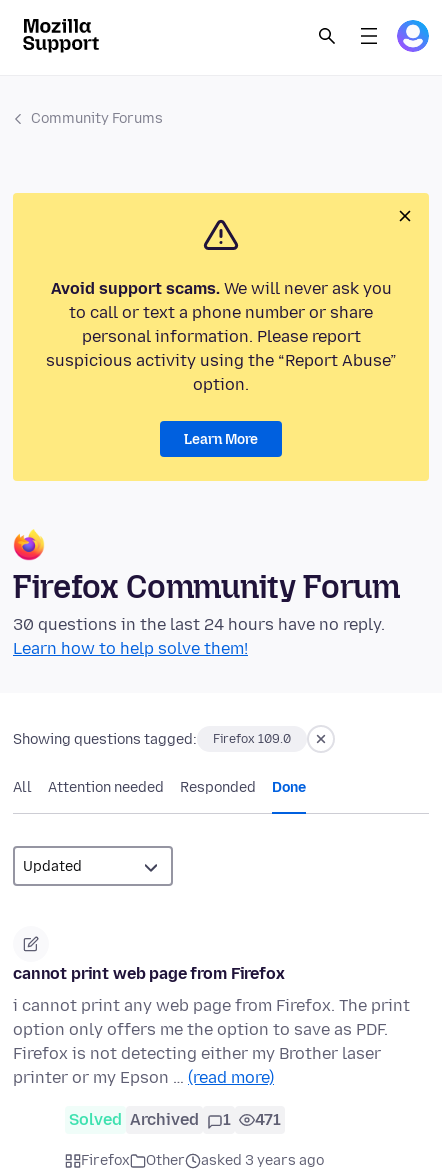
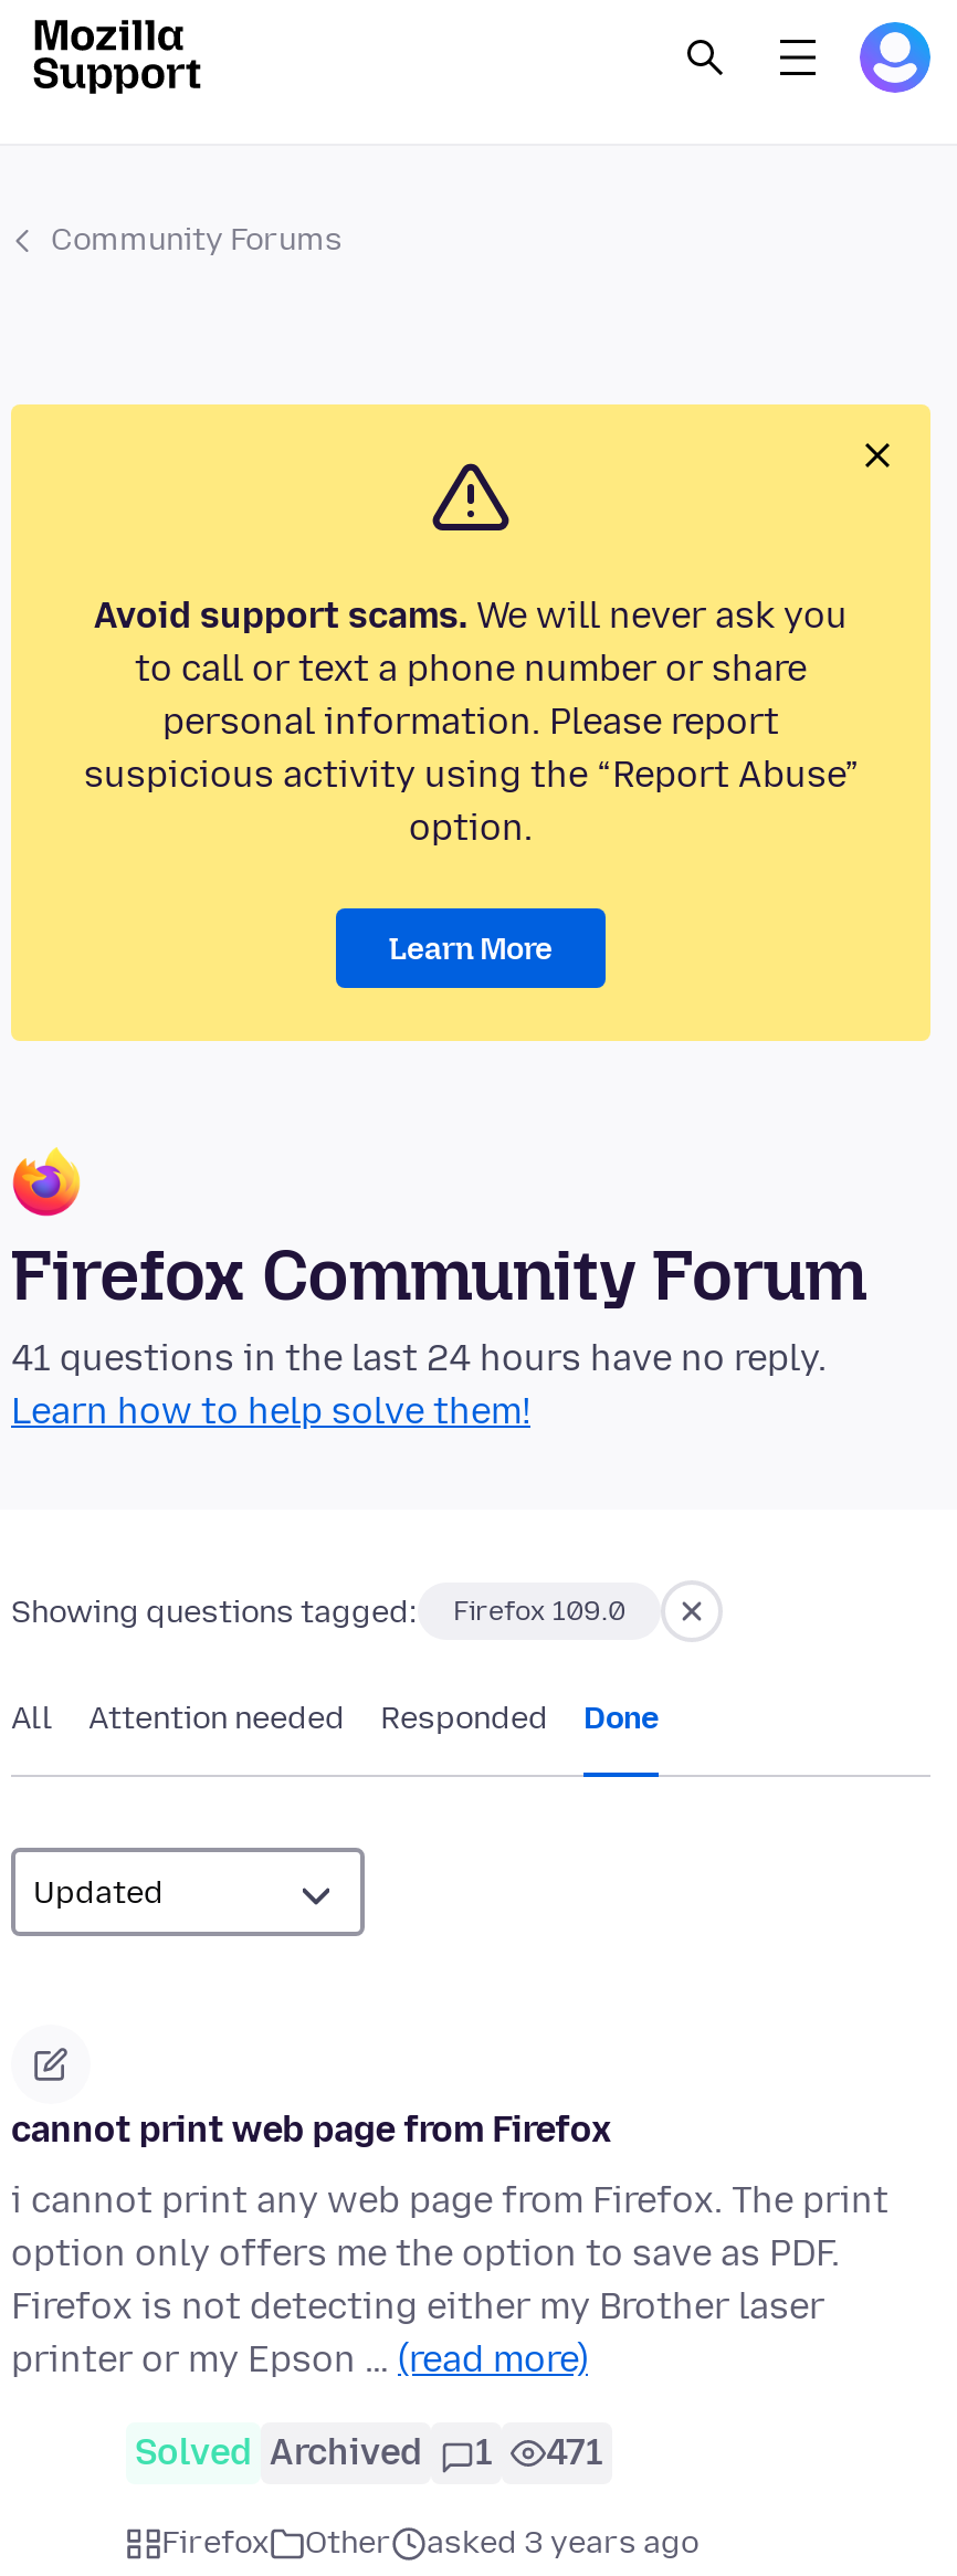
[13,615,385,634] 30 questions in the last 24 hours have no reply. -> [11,1338,827,1380] 41 questions in the last 24 hours have no reply.

